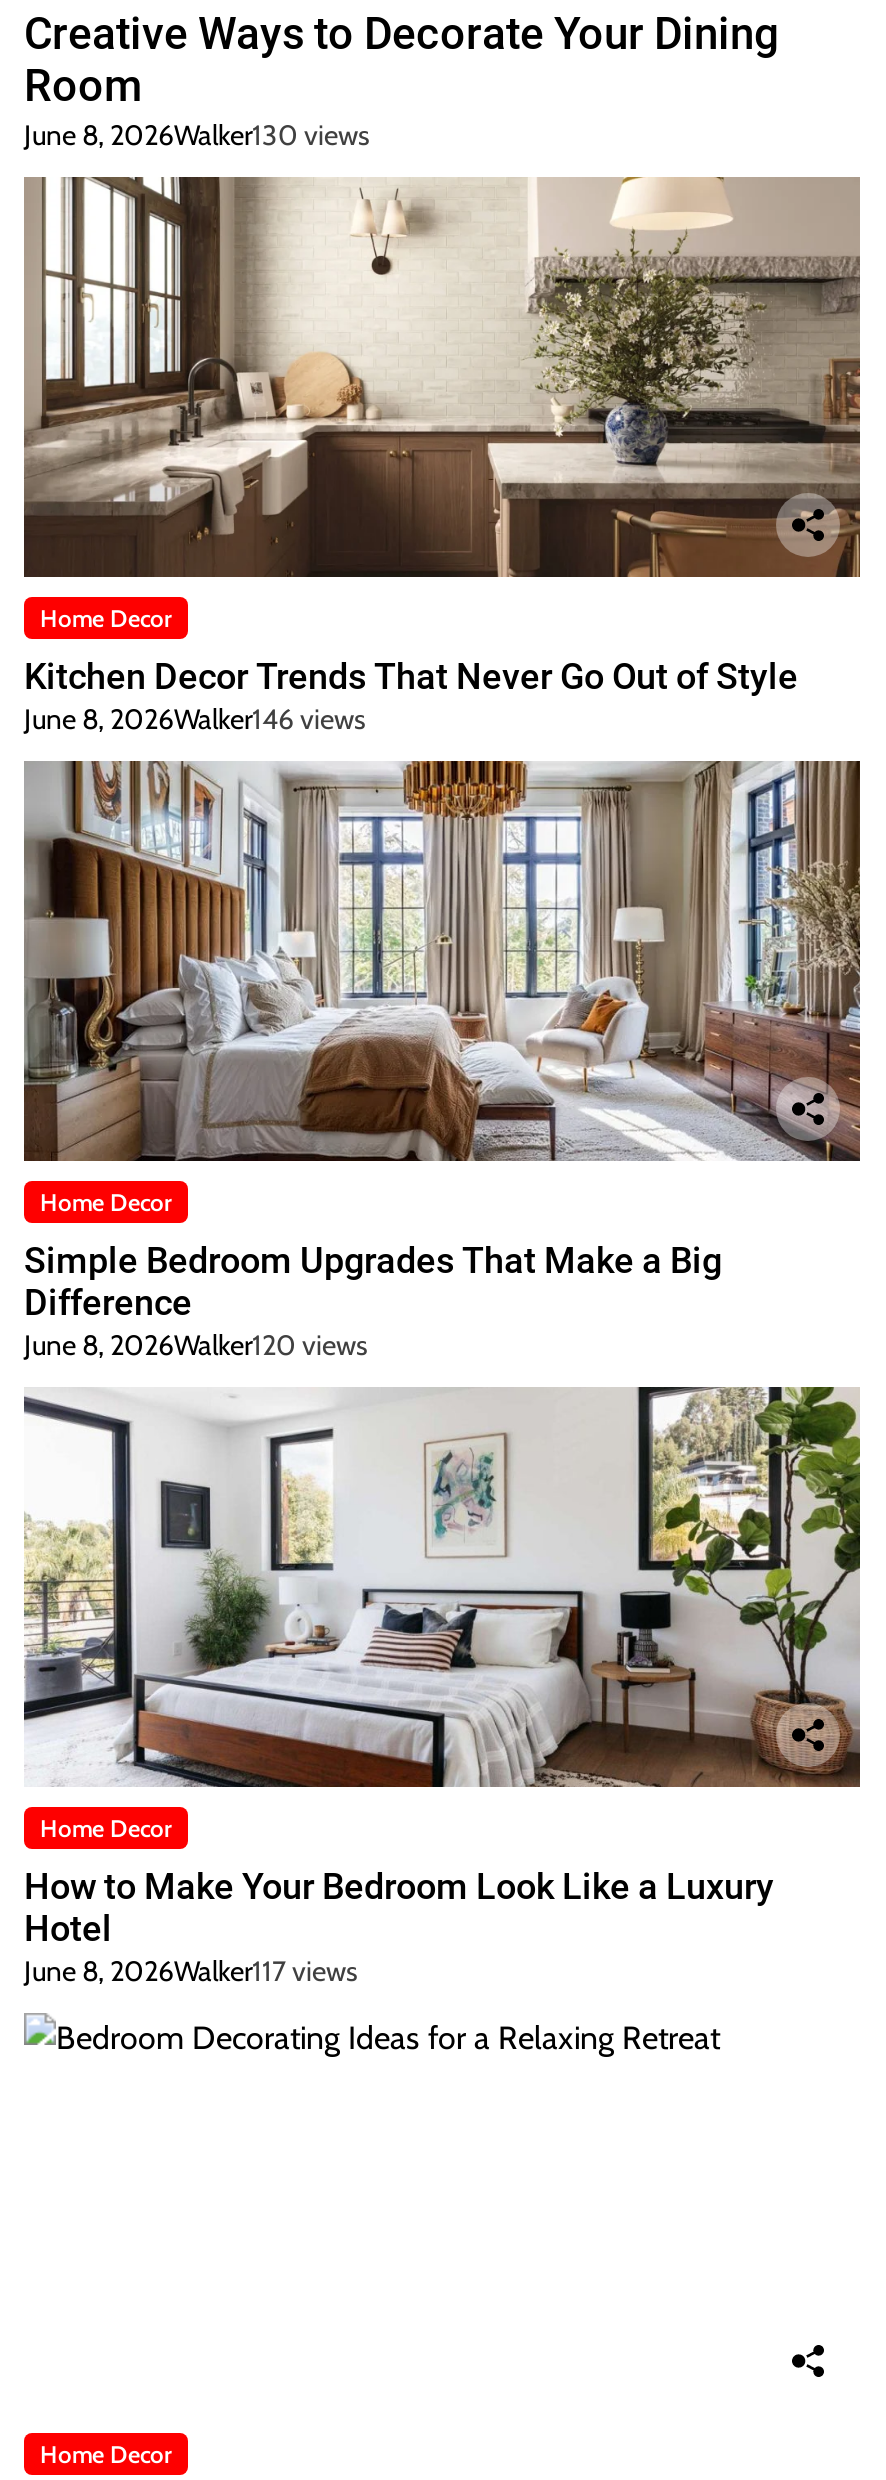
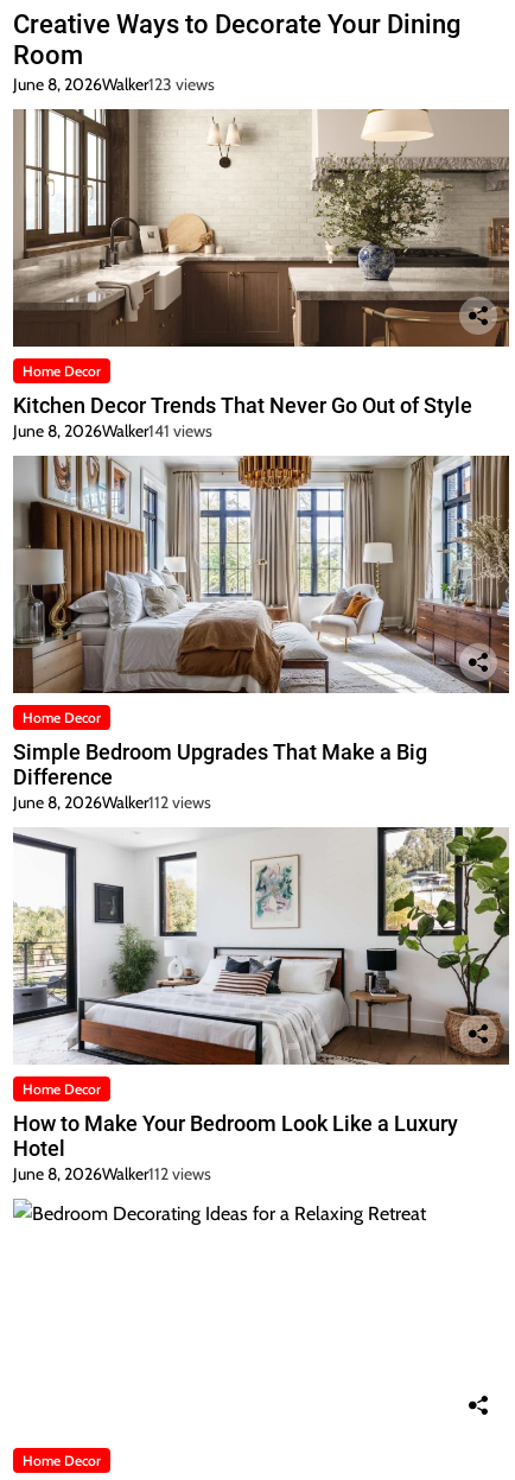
[24,118,370,154] June 8, 2026Walker130 views -> [13,74,215,95] June 8, 2026Walker123 views
[24,702,366,738] June 8, 2026Walker146 views -> [13,421,212,442] June 8, 2026Walker141 views
[24,1328,368,1364] June 8, 2026Walker120 views -> [13,792,211,813] June 8, 2026Walker112 views
[24,1954,358,1990] June 8, 2026Walker117 views -> [13,1164,211,1185] June 8, 2026Walker112 views

